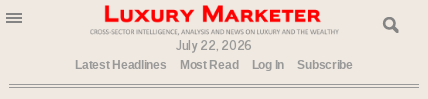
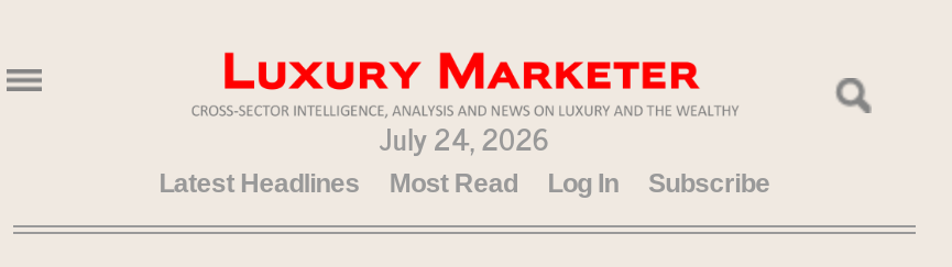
[176,33,252,55] July 22, 2026 -> [379,113,549,162] July 24, 2026

